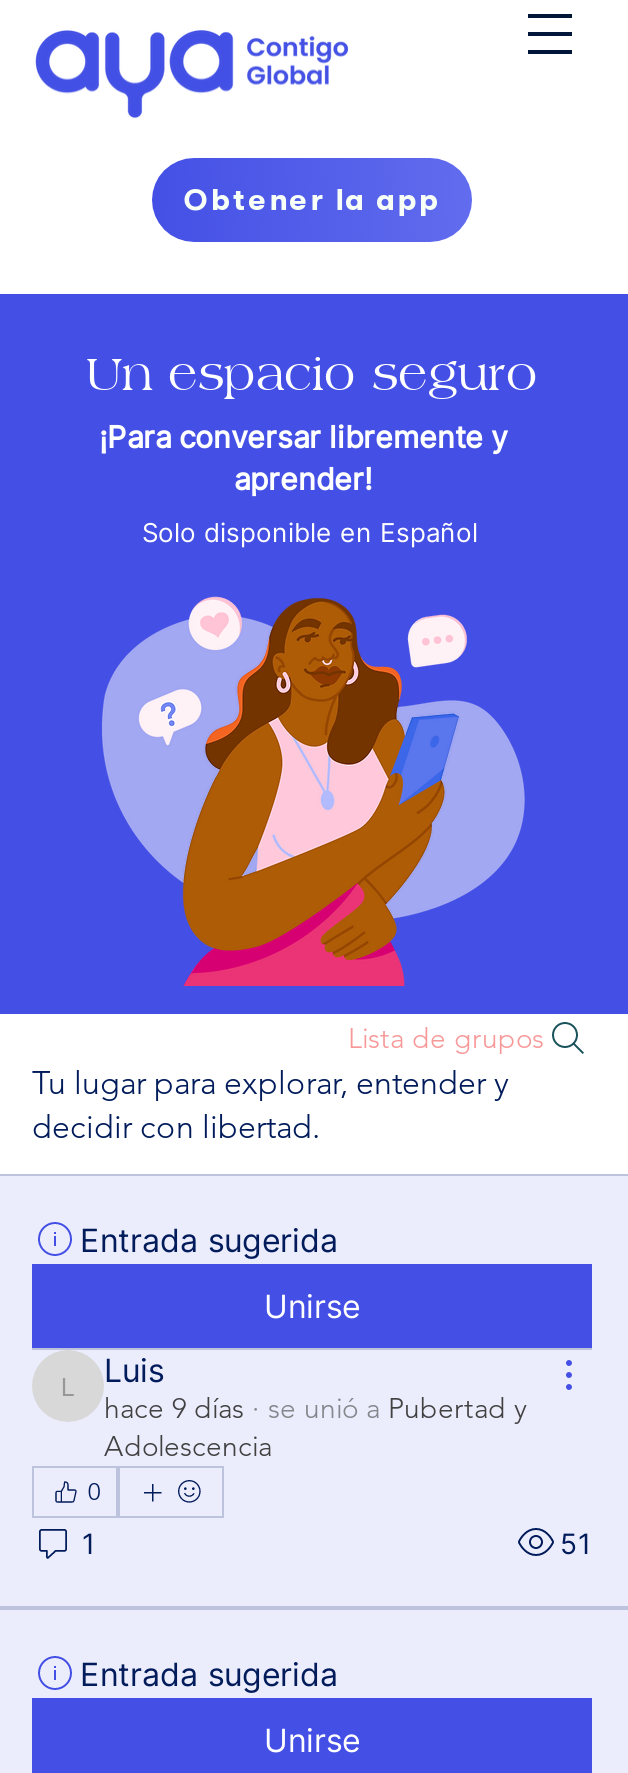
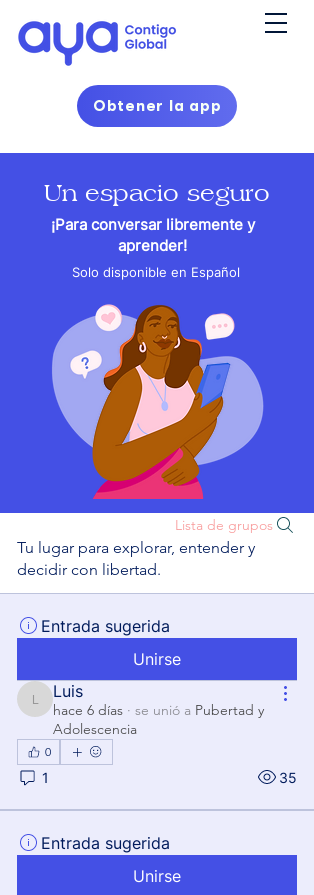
[104,1390,526,1426] hace 9 días · se unió a Pubertad y -> [53,701,264,719] hace 6 días · se unió a Pubertad y
[560,1525,592,1559] 51 -> [279,768,297,785] 35

